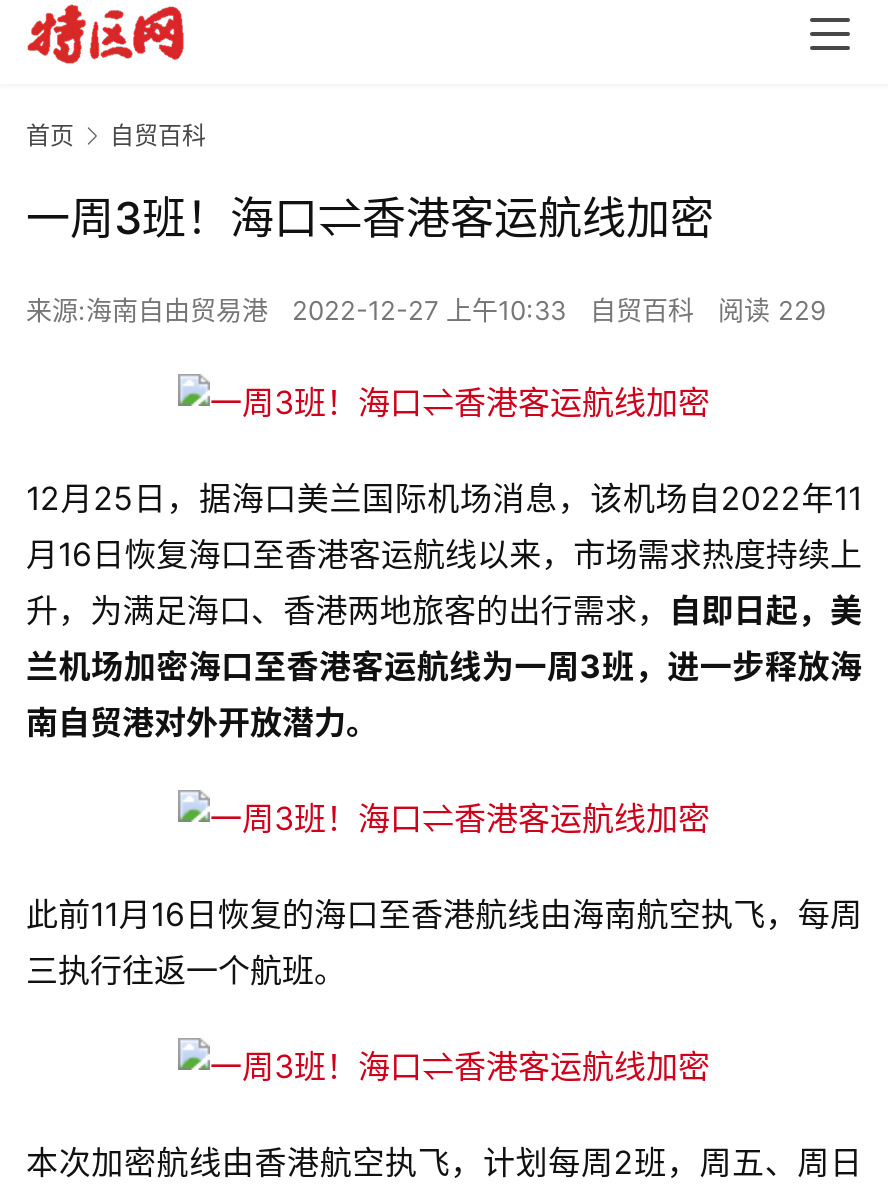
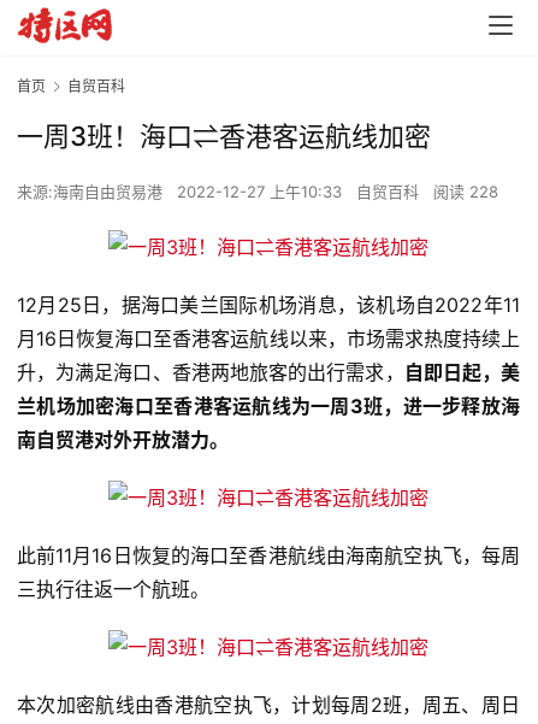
[26,294,826,326] 来源:海南自由贸易港 2022-12-27 上午10:33 自贸百科 阅读 229 -> [17,182,498,201] 来源:海南自由贸易港 2022-12-27 上午10:33 自贸百科 阅读 228

